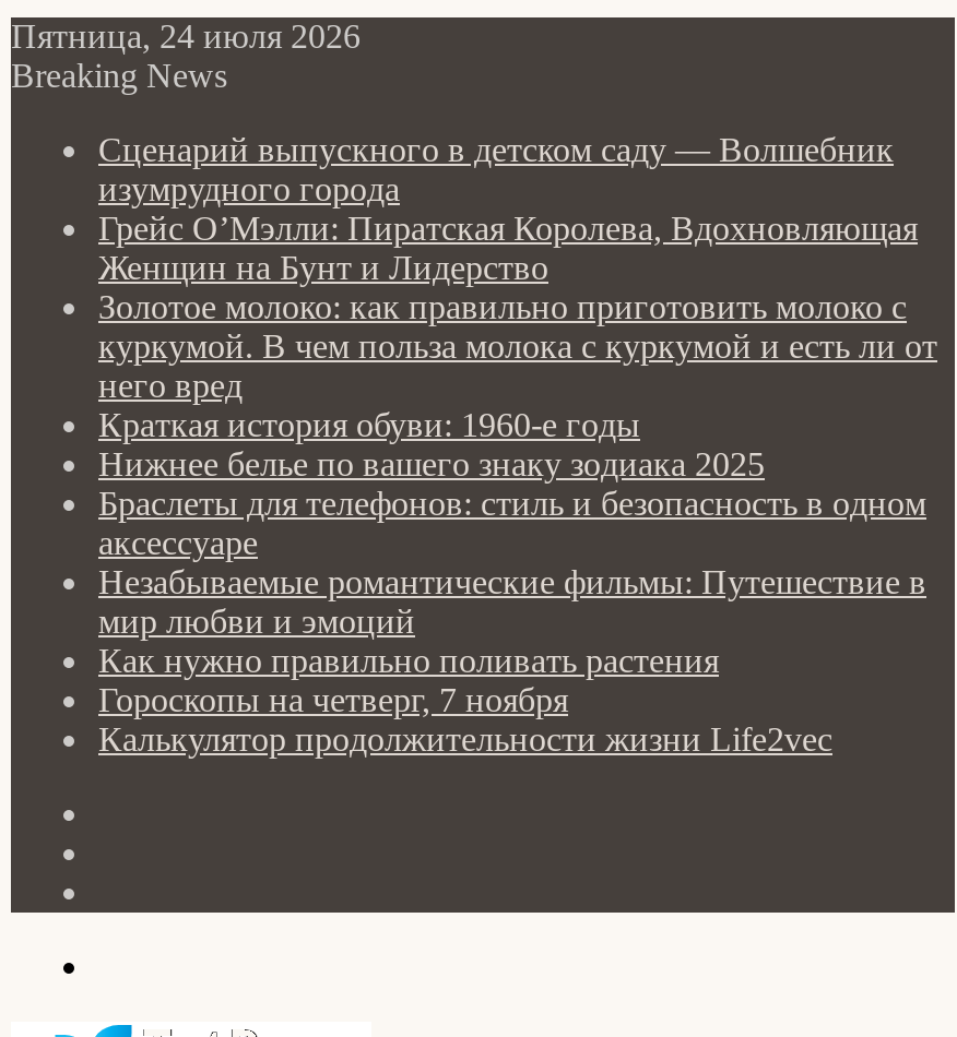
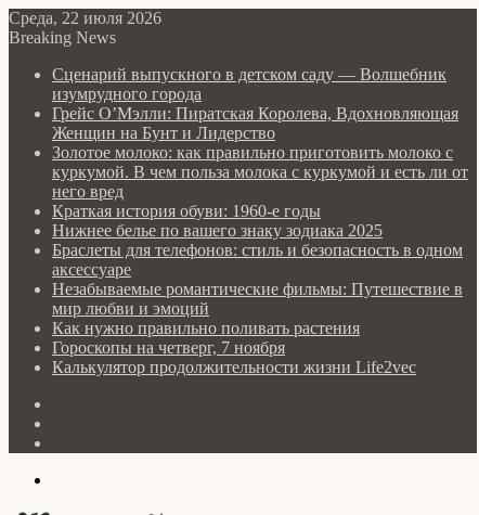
[11,17,361,55] Пятница, 24 июля 2026 -> [9,9,161,27] Среда, 22 июля 2026

